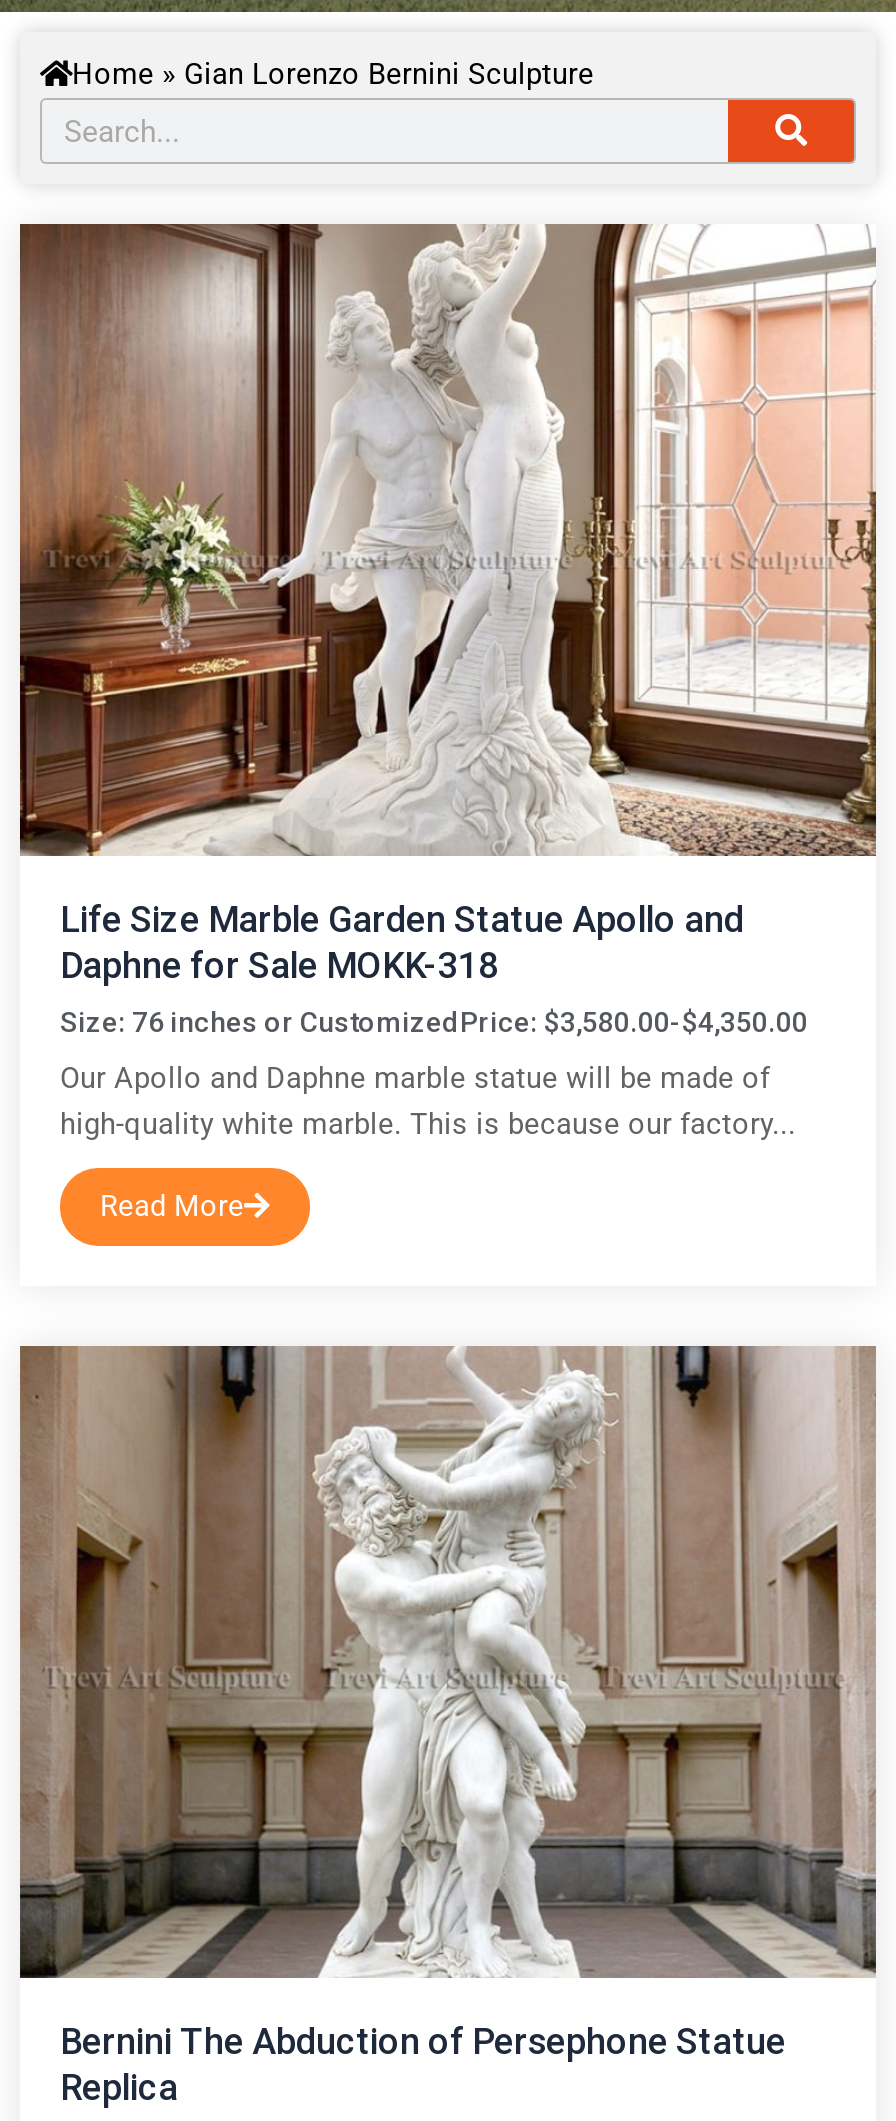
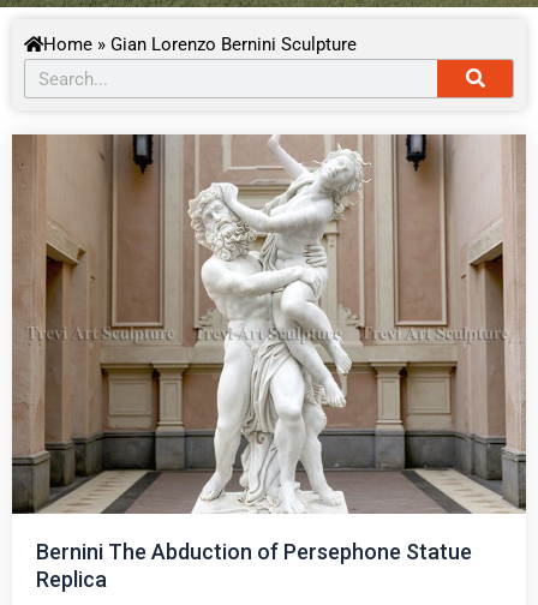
[18,222,876,1224] [image] | Life Size Marble Garden Statue Apollo and | Daphne for Sale MOKK-318 | Size: 76 inches or Customized Price: $3,580.00-$4,350.00 | Our Apollo and Daphne marble statue will be made of | high-quality white marble. This is because our factory... | Read More -> none

